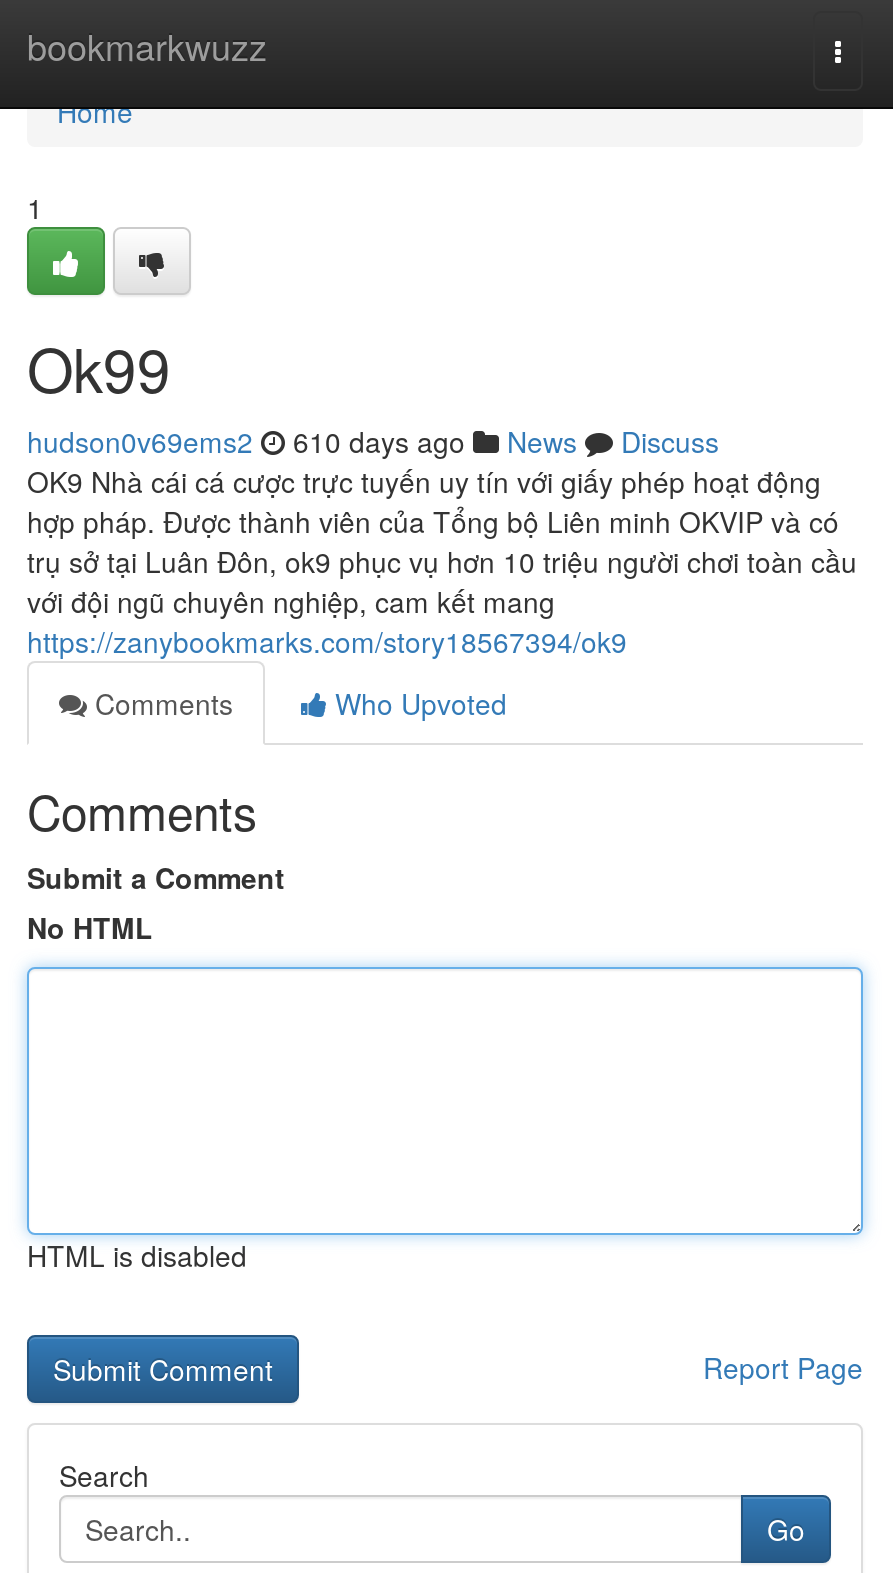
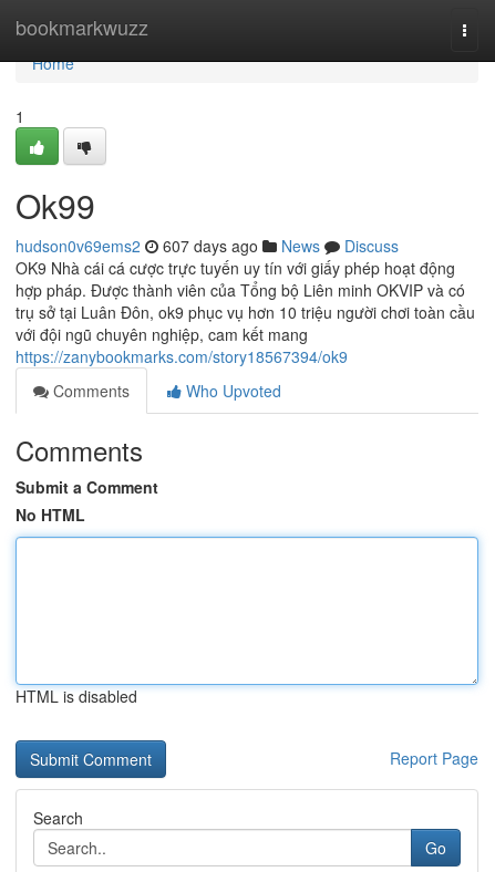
[27,421,719,461] hudson0v69ems2 610 days ago News Discuss -> [16,235,399,257] hudson0v69ems2 607 days ago News Discuss

